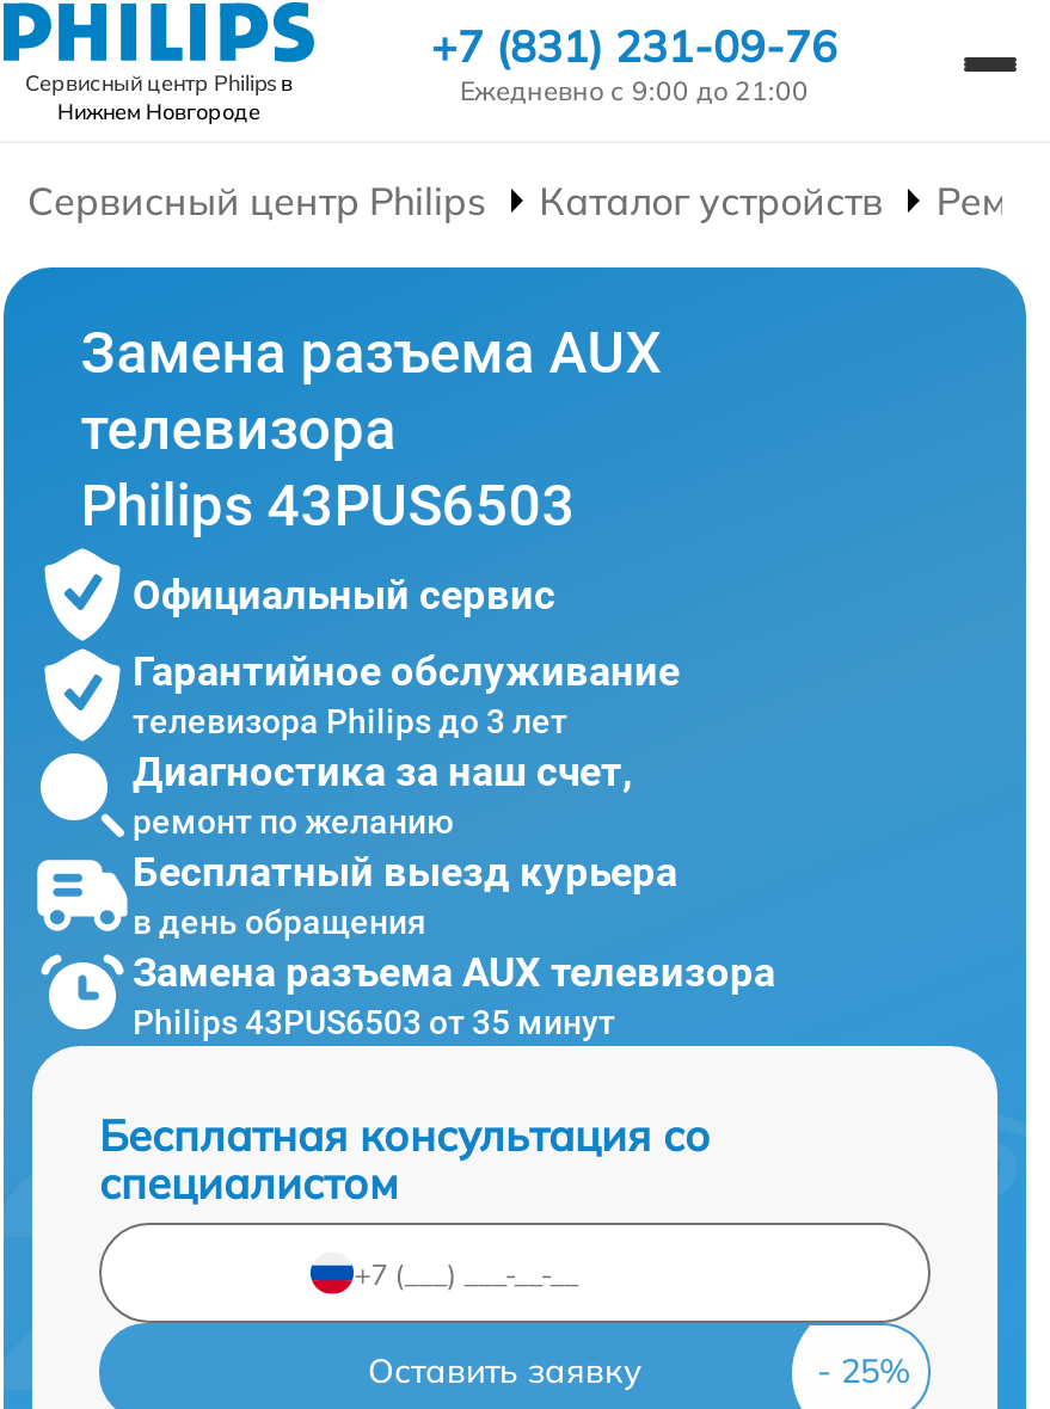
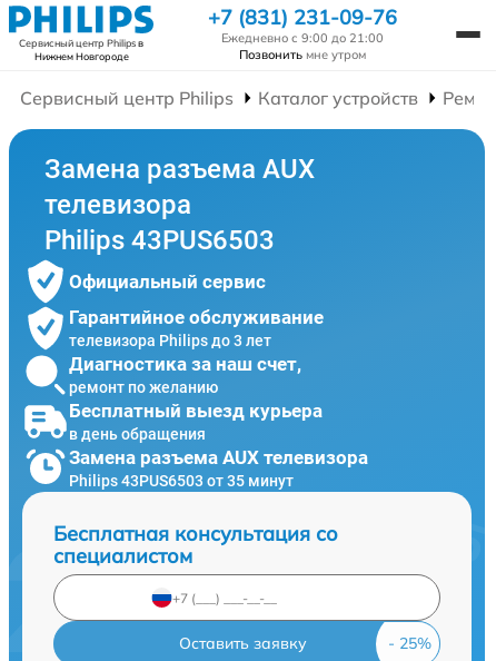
none -> [239,46,366,62] Позвонить мне утром

